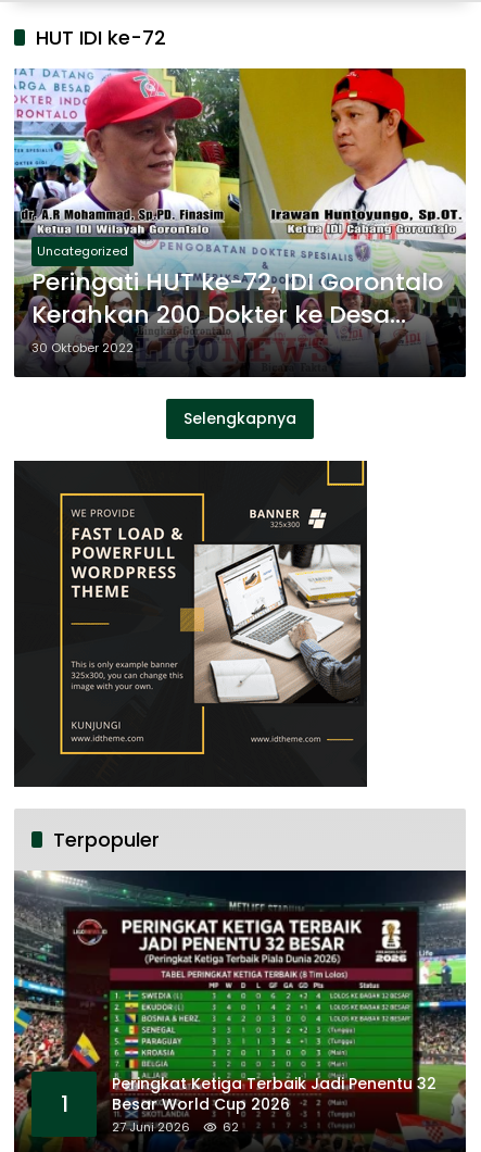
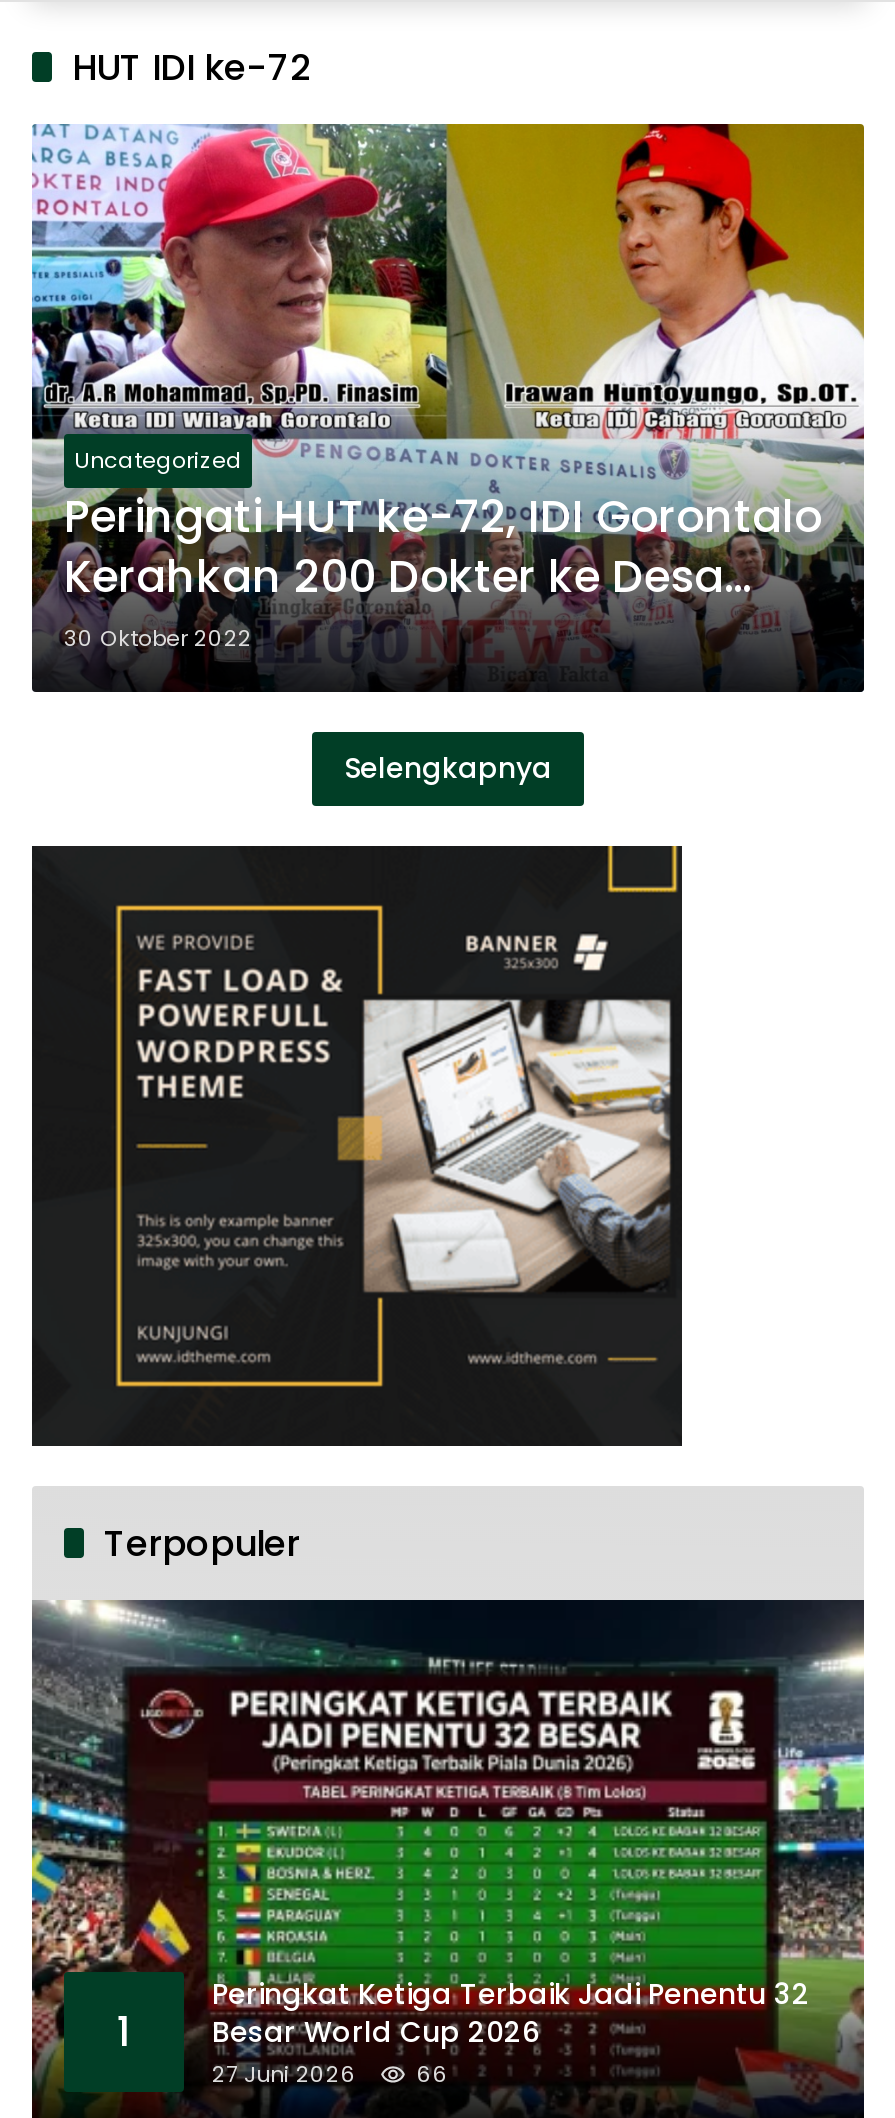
[112,1119,239,1136] 27 Juni 2026 62 -> [212,2057,448,2089] 27 Juni 2026 66

